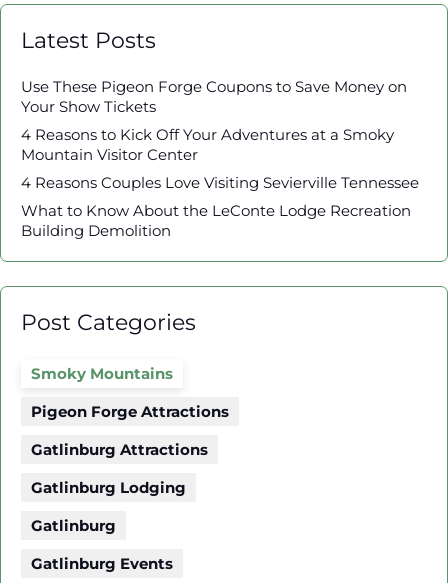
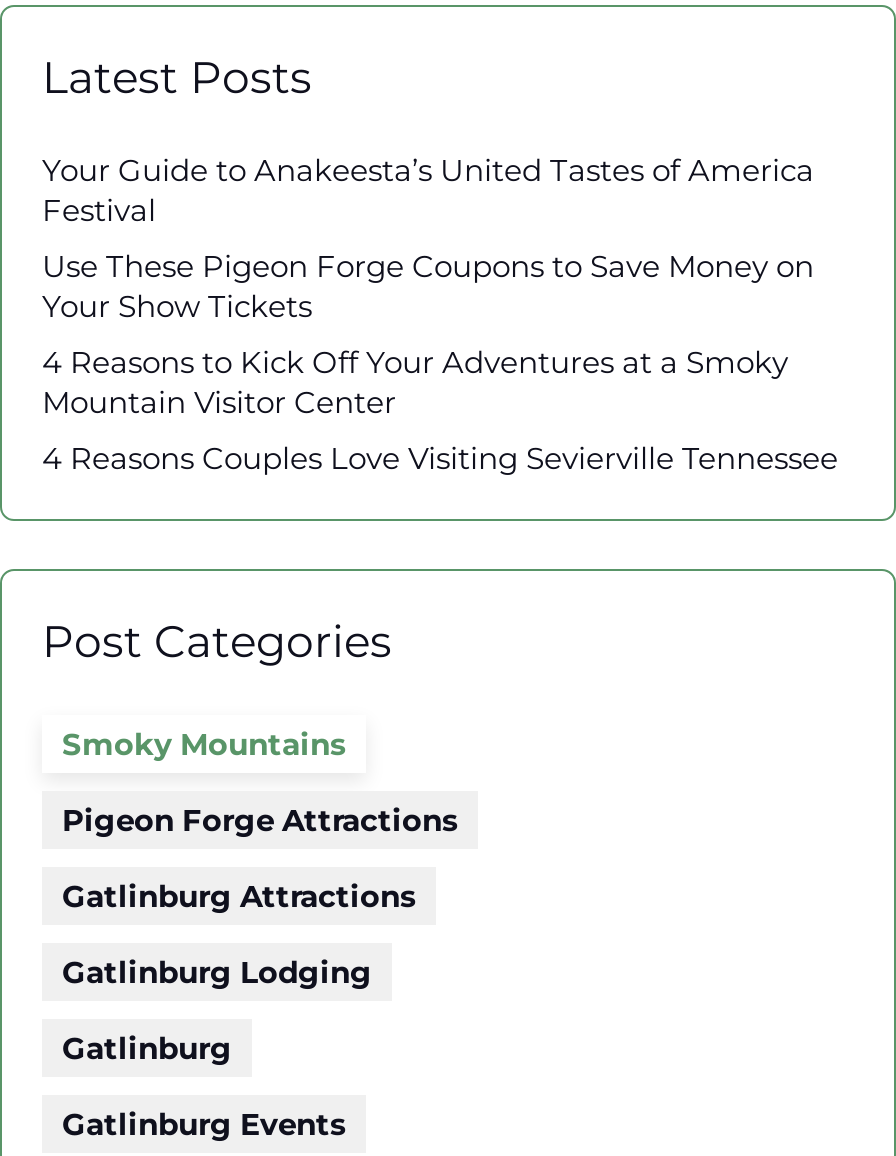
none -> [42,150,814,228] Your Guide to Anakeesta’s United Tastes of America | Festival
moved [21,77,419,192] -> [42,246,838,476]: Use These Pigeon Forge Coupons to Save Money on | Your Show Tickets | 4 Reasons to Kick Off Your Adventures at a Smoky | Mountain Visitor Center | 4 Reasons Couples Love Visiting Sevierville Tennessee
[21,201,411,240] What to Know About the LeConte Lodge Recreation | Building Demolition -> none

